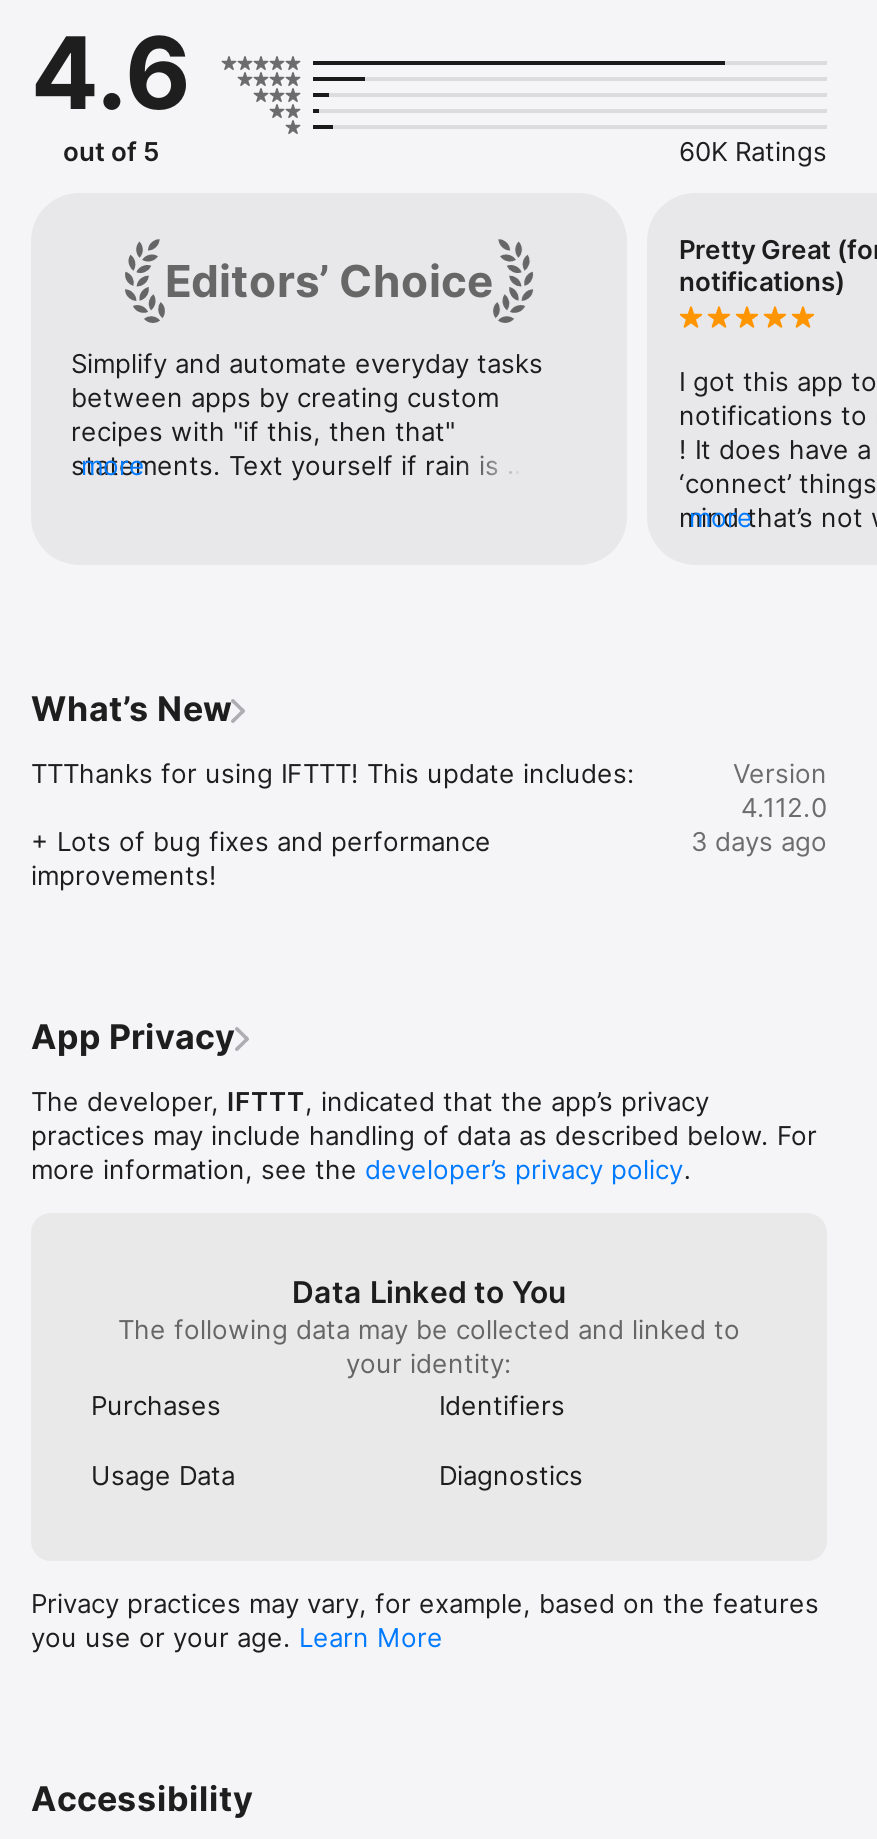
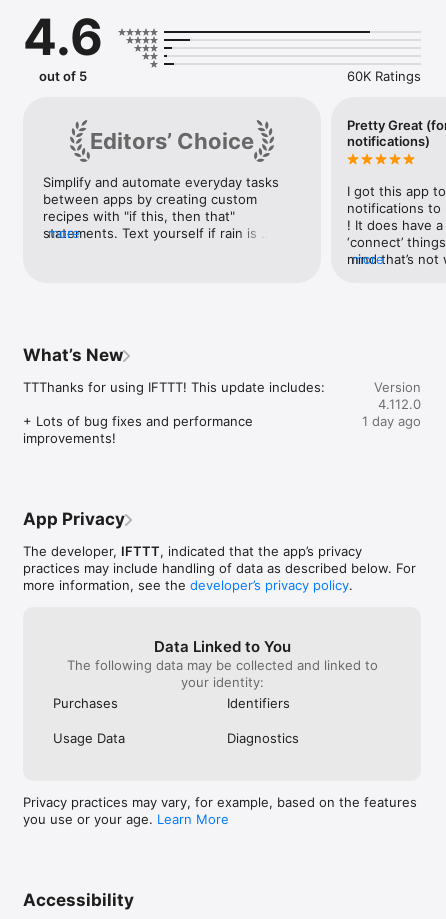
[691,825,827,857] 3 days ago -> [362,413,421,429] 1 day ago

